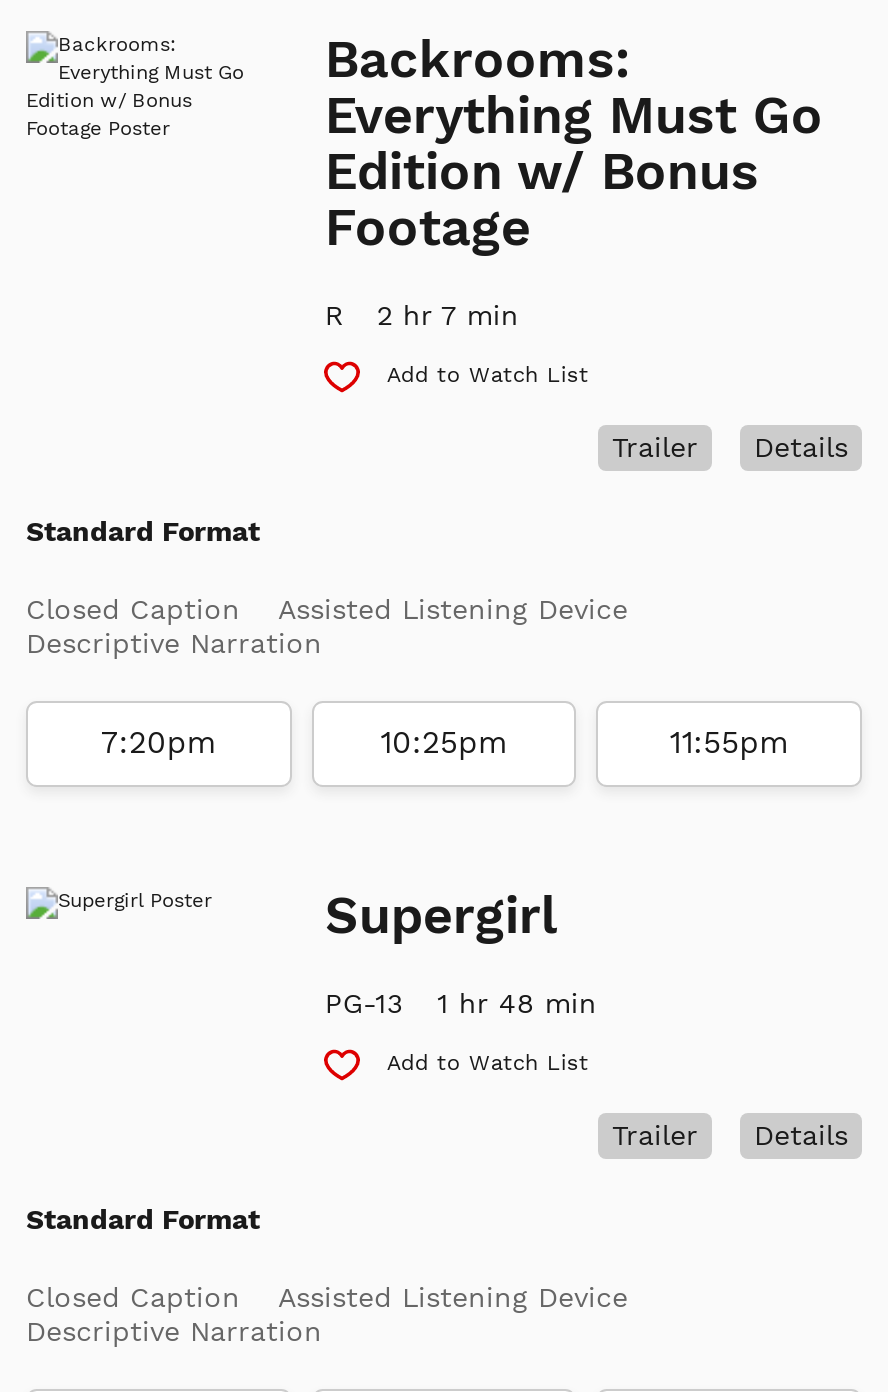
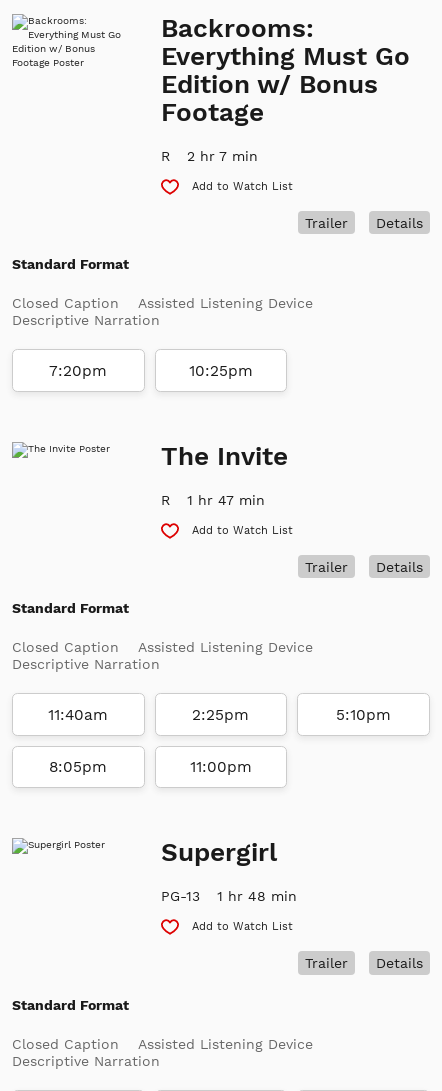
[669,726,789,762] 11:55pm -> [12,441,423,776] The Invite | R | 1 hr 47 min | Add to Watch List | Details | Trailer | Standard Format | Closed Caption | Assisted Listening Device | Descriptive Narration | 11:40am | 2:25pm | 5:10pm | 8:05pm | 11:00pm

